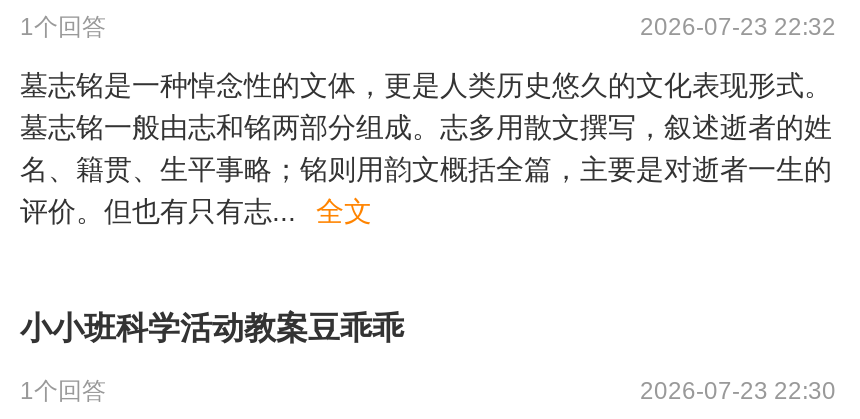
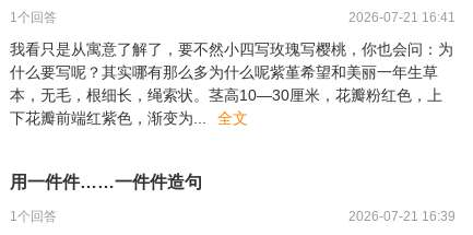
[640,13,836,41] 2026-07-23 22:32 -> [348,10,456,25] 2026-07-21 16:41
[20,69,832,227] 墓志铭是一种悼念性的文体，更是人类历史悠久的文化表现形式。 | 墓志铭一般由志和铭两部分组成。志多用散文撰写，叙述逝者的姓 | 名、籍贯、生平事略；铭则用韵文概括全篇，主要是对逝者一生的 | 评价。但也有只有志... -> [10,40,453,127] 我看只是从寓意了解了，要不然小四写玫瑰写樱桃，你也会问：为 | 什么要写呢？其实哪有那么多为什么呢紫堇希望和美丽一年生草 | 本，无毛，根细长，绳索状。茎高10—30厘米，花瓣粉红色，上 | 下花瓣前端红紫色，渐变为...
[20,311,404,345] 小小班科学活动教案豆乖乖 -> [10,173,202,191] 用一件件……一件件造句
[640,377,836,405] 2026-07-23 22:30 -> [348,209,456,224] 2026-07-21 16:39

